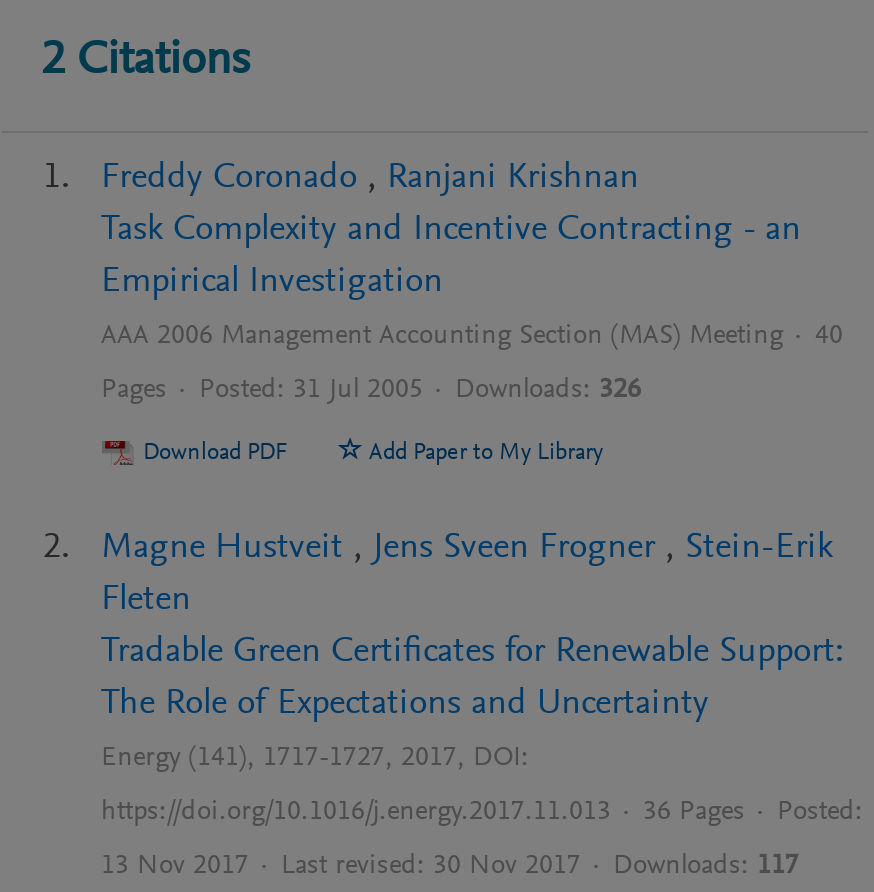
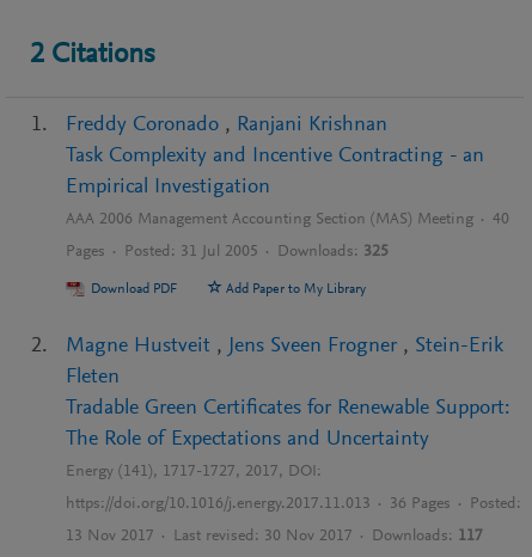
[101,377,641,405] Pages · Posted: 31 Jul 2005 · Downloads: 326 -> [65,244,388,261] Pages · Posted: 31 Jul 2005 · Downloads: 325

